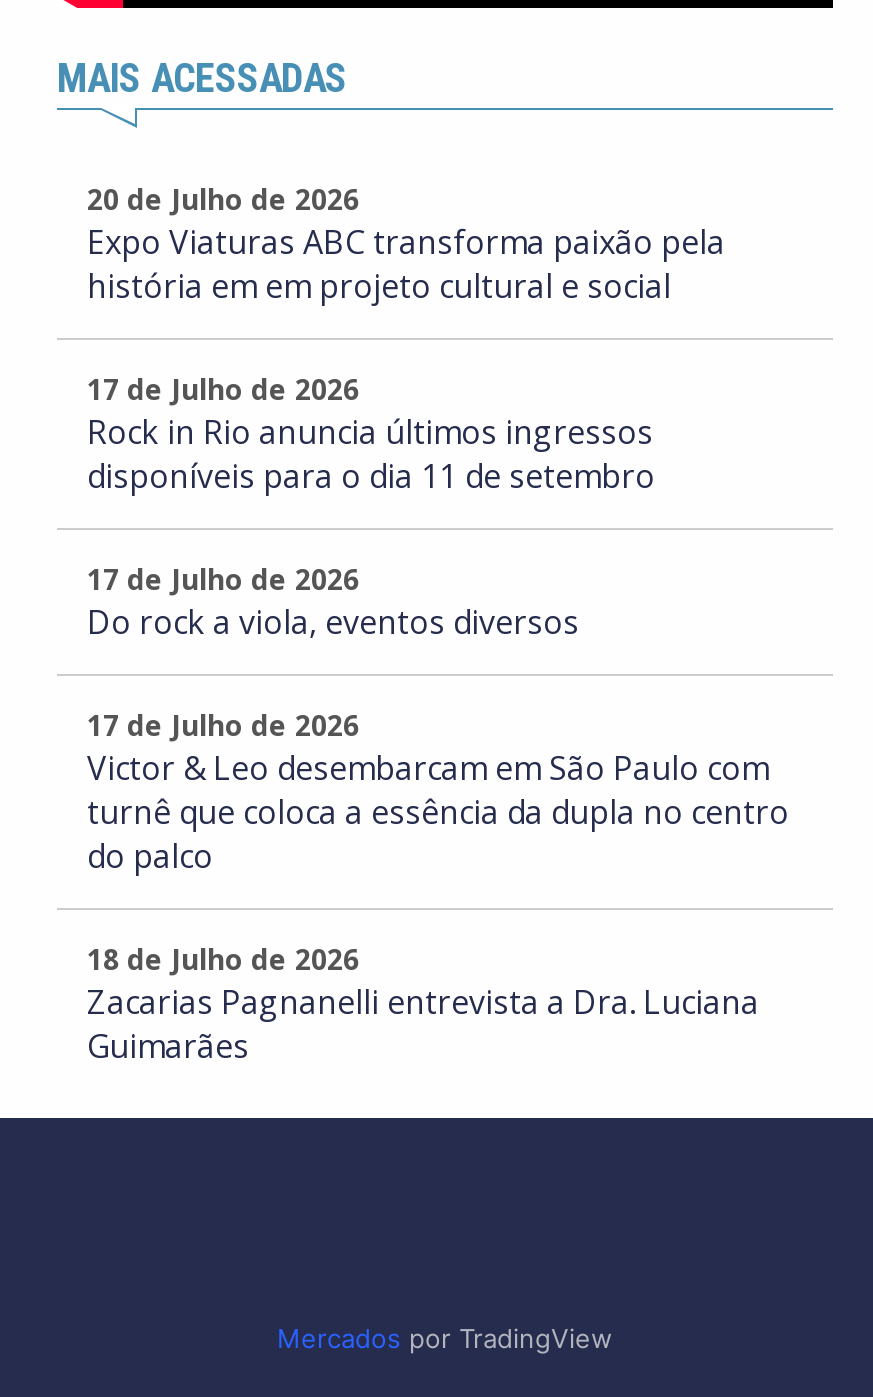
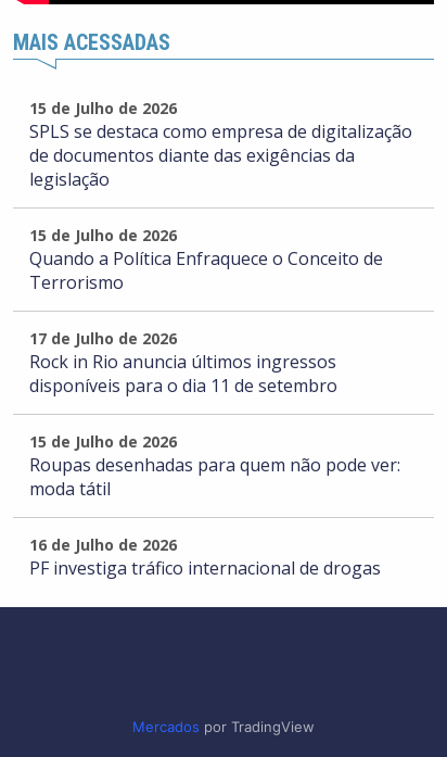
[87,180,725,308] 20 de Julho de 2026 | Expo Viaturas ABC transforma paixão pela | história em em projeto cultural e social -> [29,98,412,294] 15 de Julho de 2026 | SPLS se destaca como empresa de digitalização | de documentos diante das exigências da | legislação | 15 de Julho de 2026 | Quando a Política Enfraquece o Conceito de | Terrorismo
moved [87,370,655,498] -> [29,328,337,398]: 17 de Julho de 2026 | Rock in Rio anuncia últimos ingressos | disponíveis para o dia 11 de setembro
[87,560,789,1068] 17 de Julho de 2026 | Do rock a viola, eventos diversos | 17 de Julho de 2026 | Victor & Leo desembarcam em São Paulo com | turnê que coloca a essência da dupla no centro | do palco | 18 de Julho de 2026 | Zacarias Pagnanelli entrevista a Dra. Luciana | Guimarães -> [29,431,400,580] 15 de Julho de 2026 | Roupas desenhadas para quem não pode ver: | moda tátil | 16 de Julho de 2026 | PF investiga tráfico internacional de drogas

